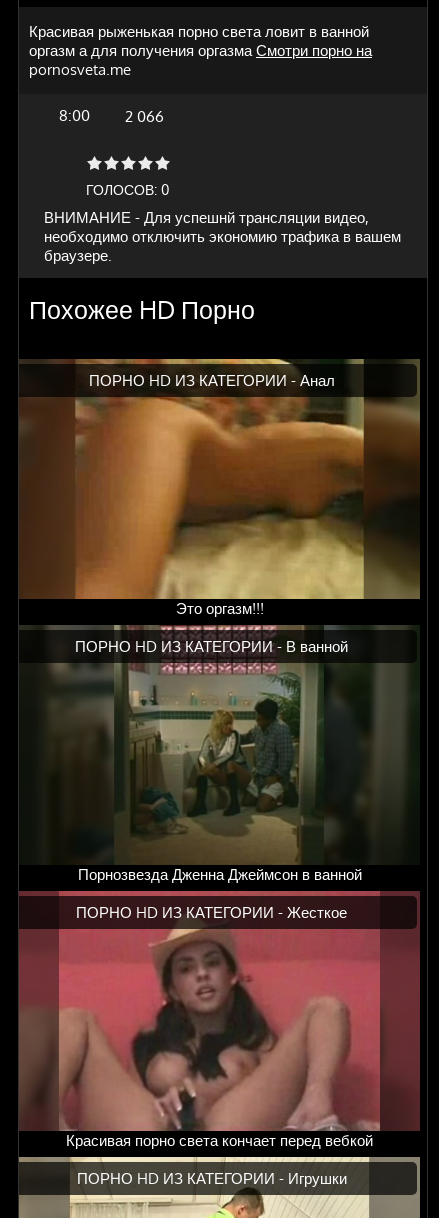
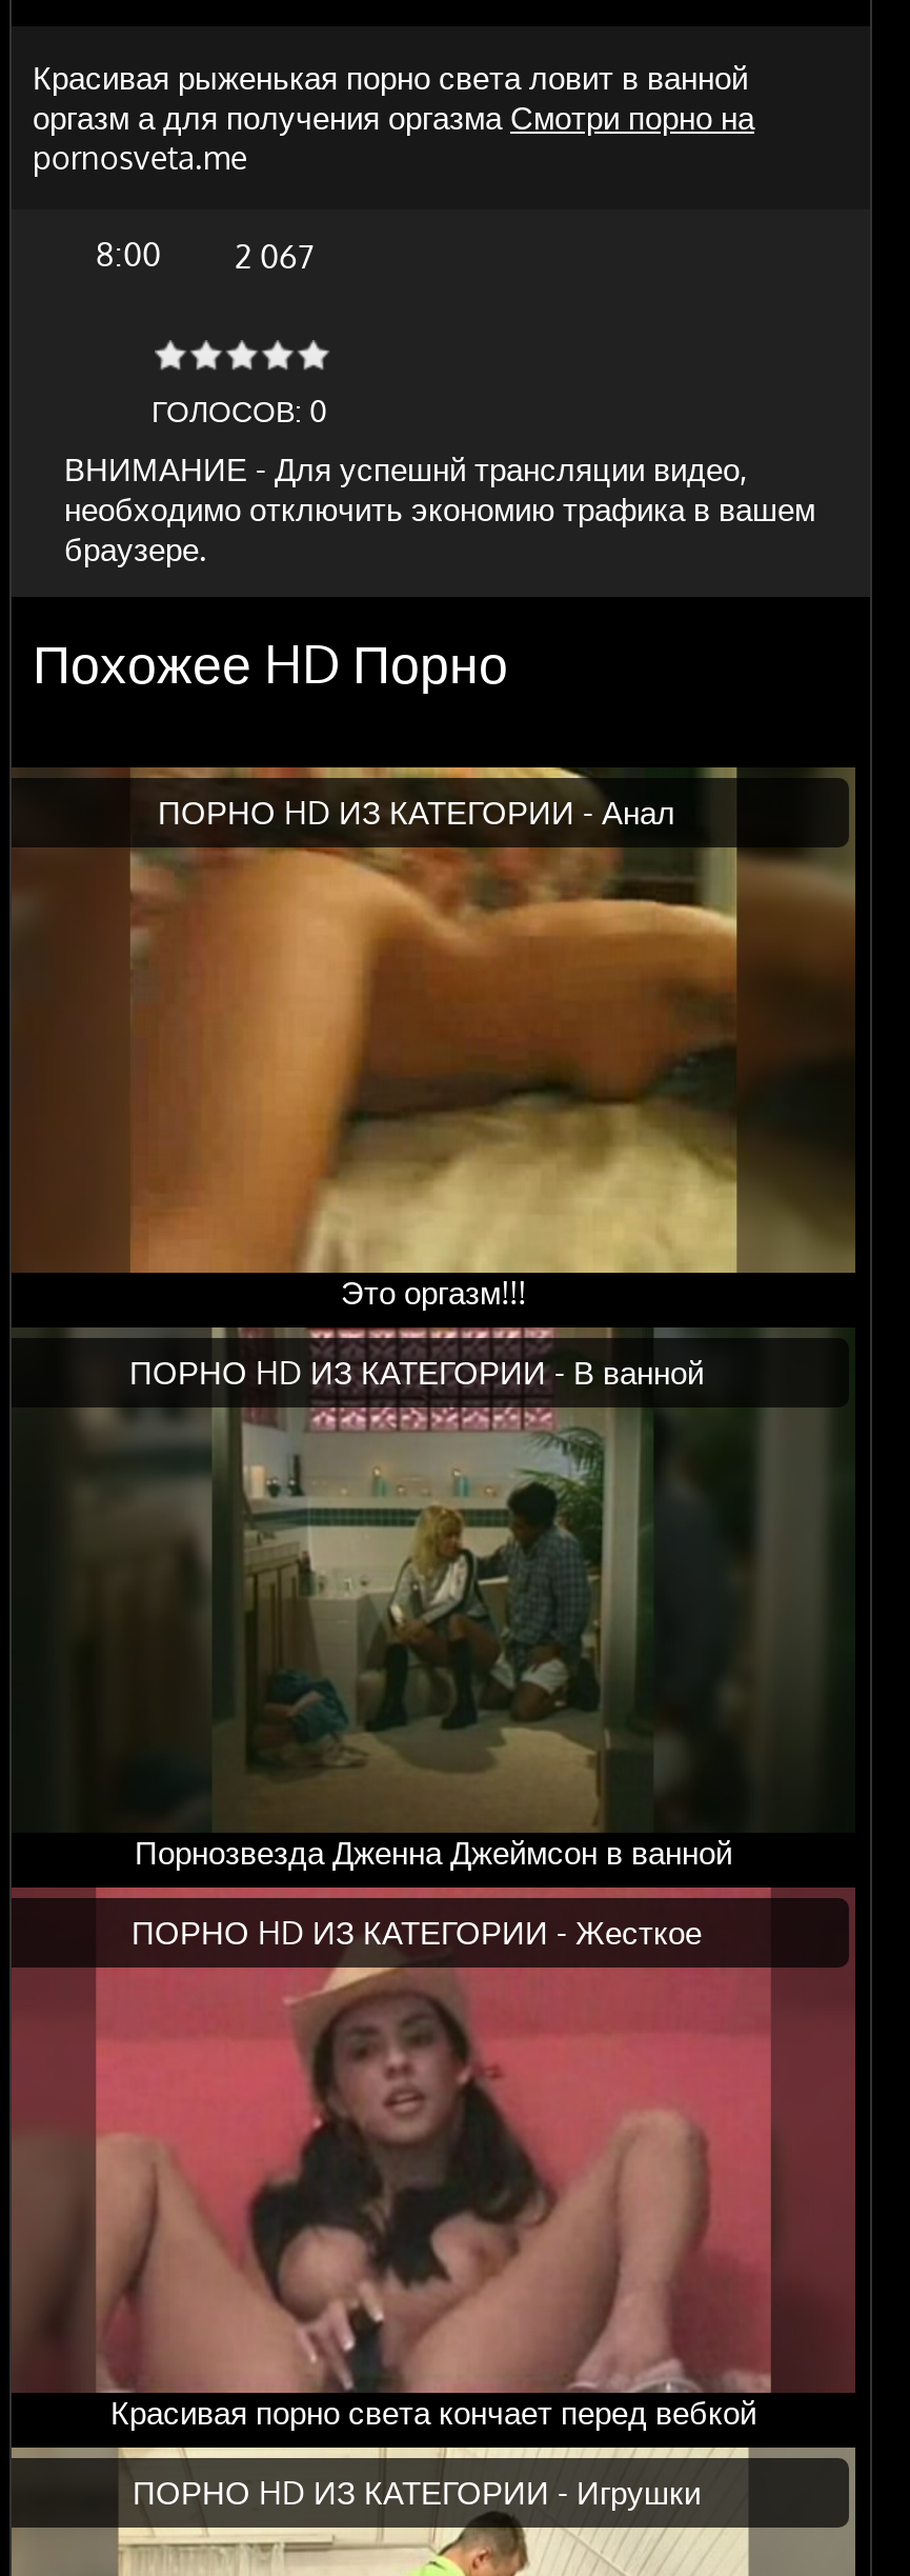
[59,106,164,126] 8:00 2 066 -> [96,235,315,277] 8:00 2 067

